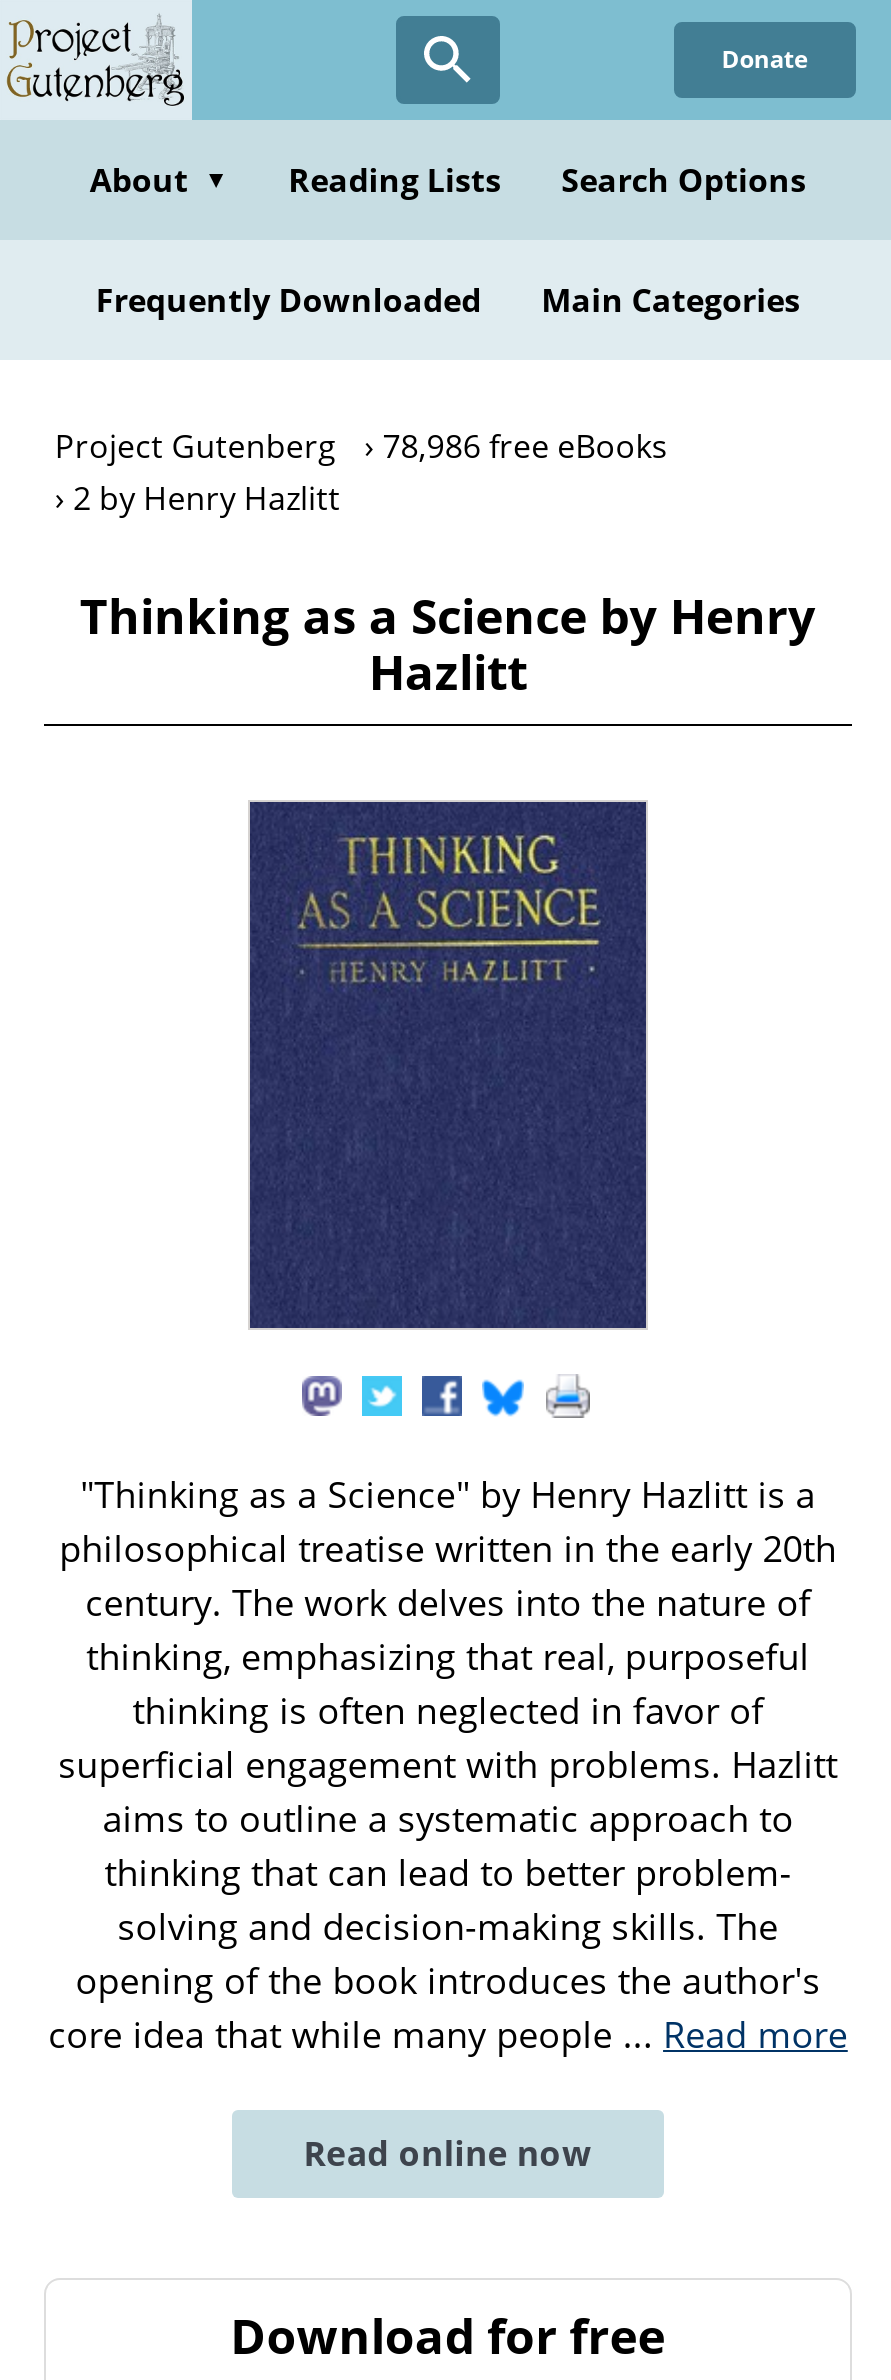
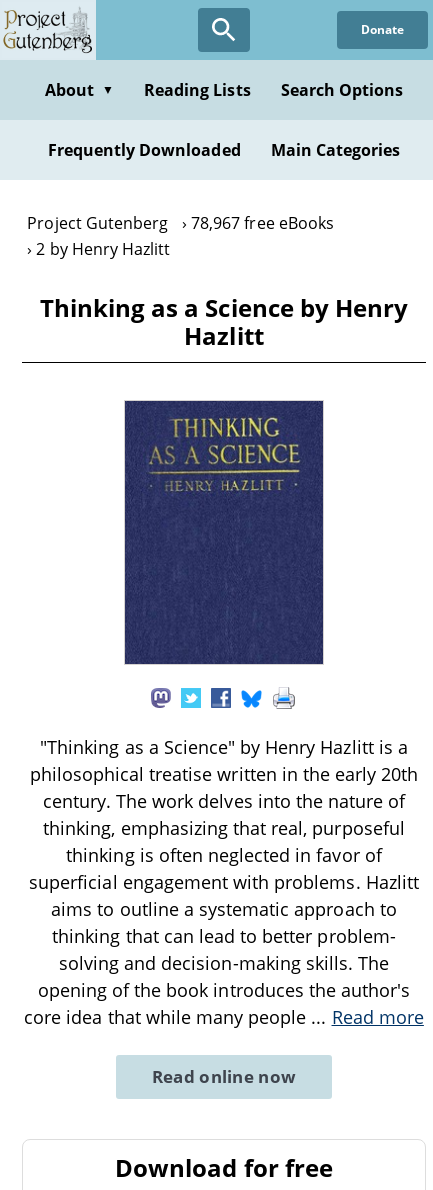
[55,424,668,468] Project Gutenberg 78,986 free eBooks -> [27,212,334,234] Project Gutenberg 78,967 free eBooks

